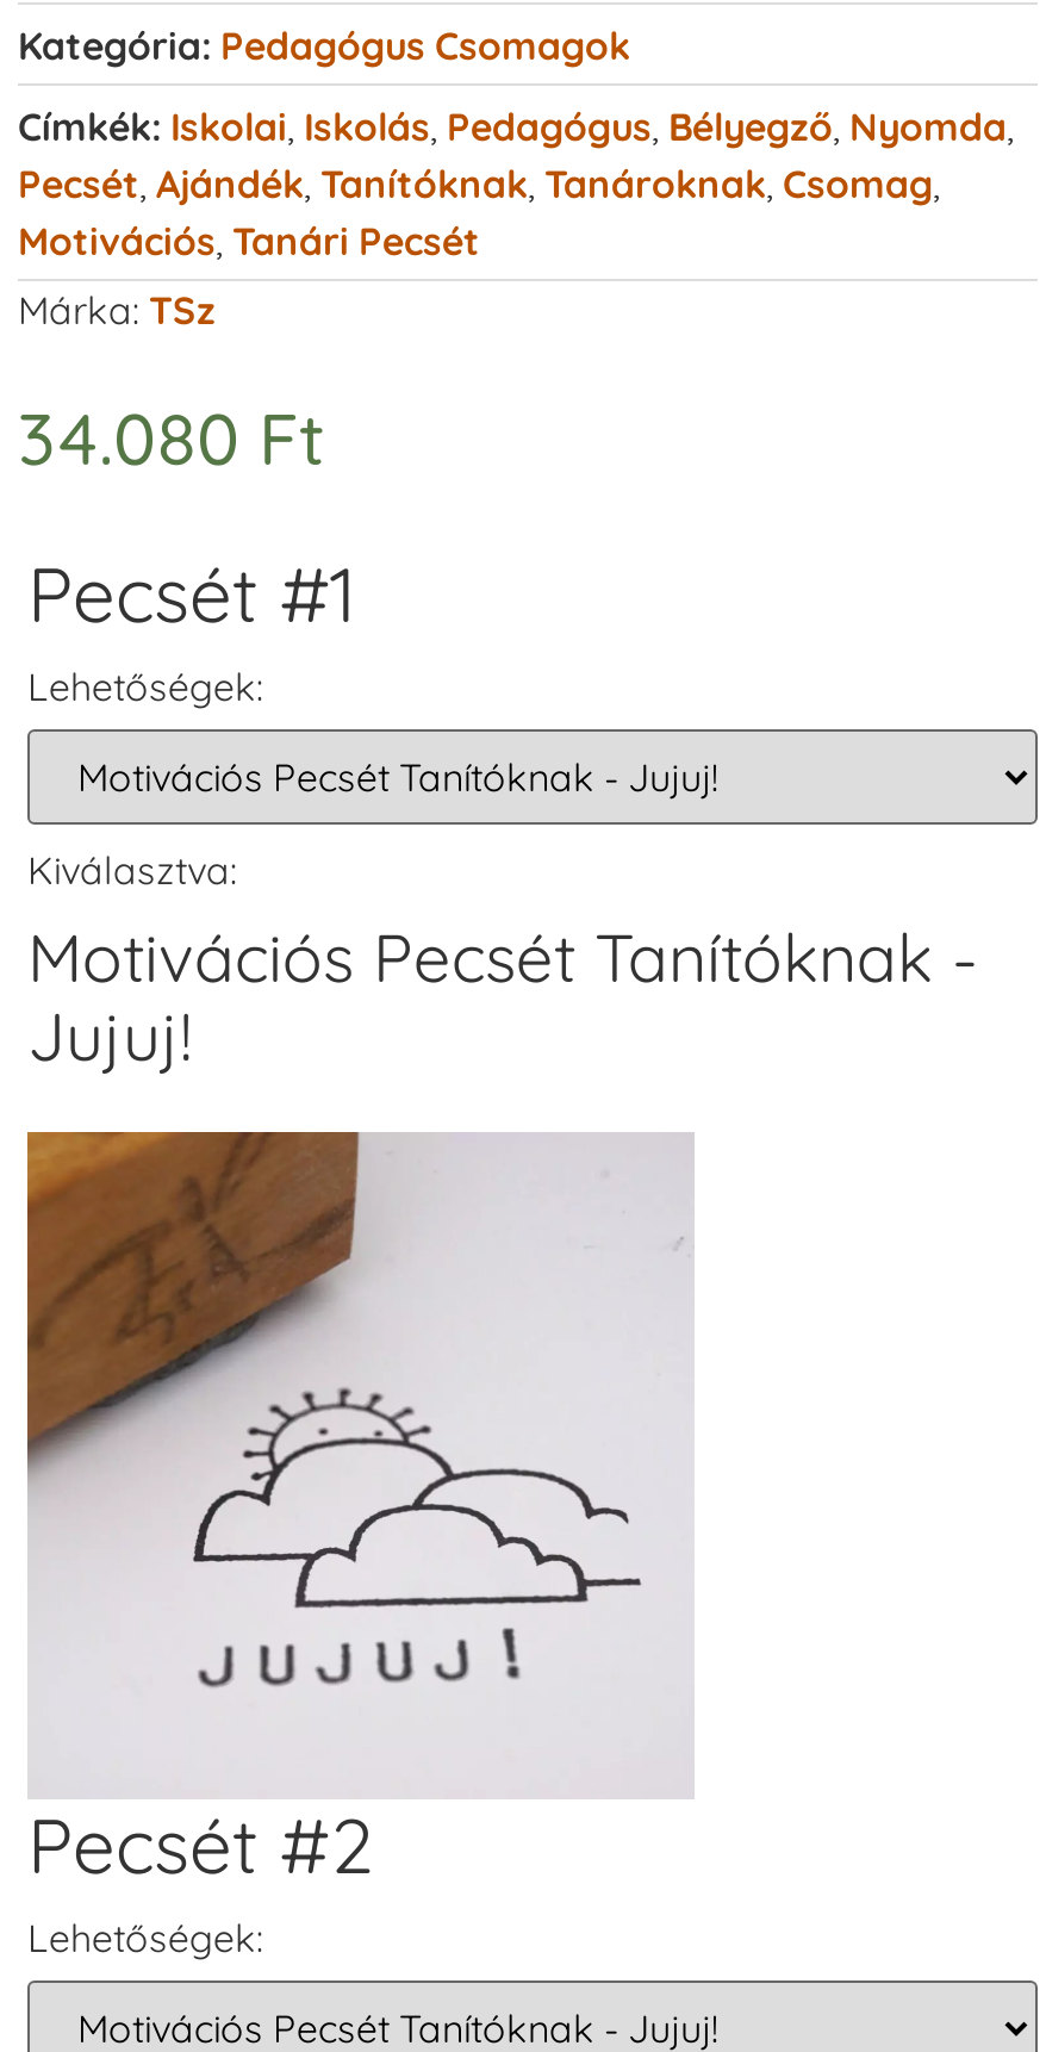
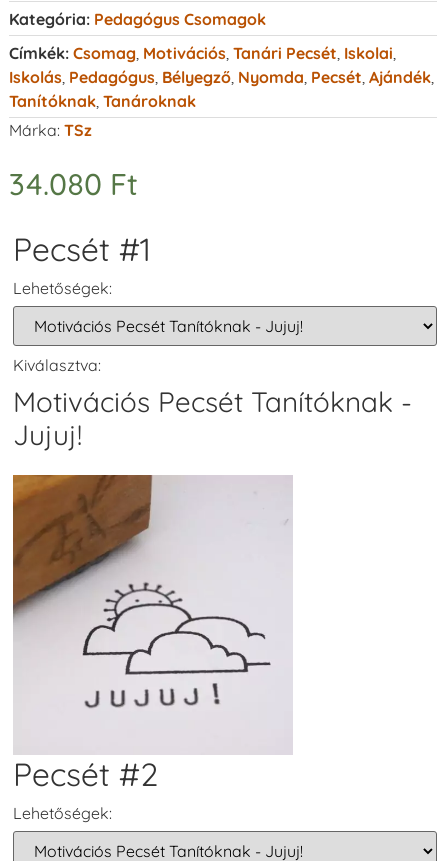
[18,102,1014,264] Címkék: Iskolai, Iskolás, Pedagógus, Bélyegző, Nyomda, | Pecsét, Ajándék, Tanítóknak, Tanároknak, Csomag, | Motivációs, Tanári Pecsét -> [9,43,434,111] Címkék: Csomag, Motivációs, Tanári Pecsét, Iskolai, | Iskolás, Pedagógus, Bélyegző, Nyomda, Pecsét, Ajándék, | Tanítóknak, Tanároknak

